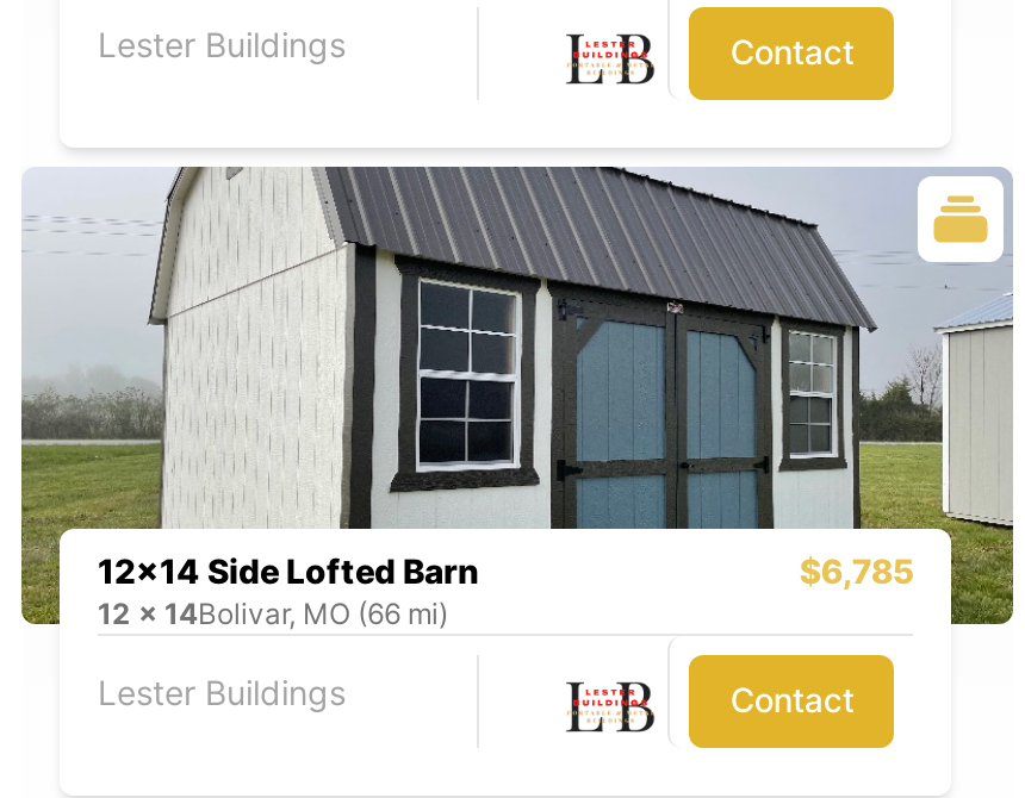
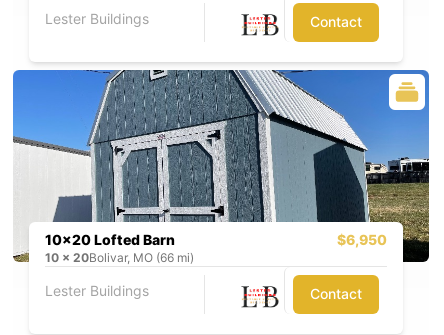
[19,164,1015,632] [image] | 12x14 Side Lofted Barn | $6,785 | 12 x 14Bolivar, MO (66 mi) -> [12,69,430,265] [image] | 10x20 Lofted Barn | $6,950 | 10 x 20Bolivar, MO (66 mi)

